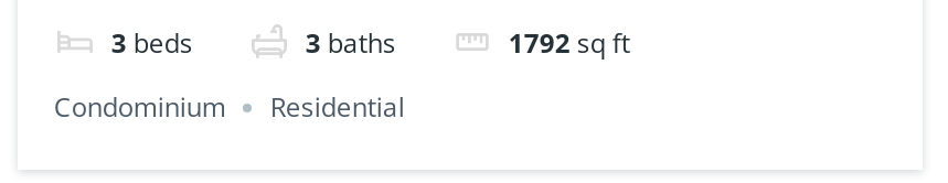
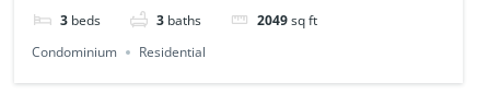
[509,24,630,61] 1792 sq ft -> [258,11,318,29] 2049 sq ft

